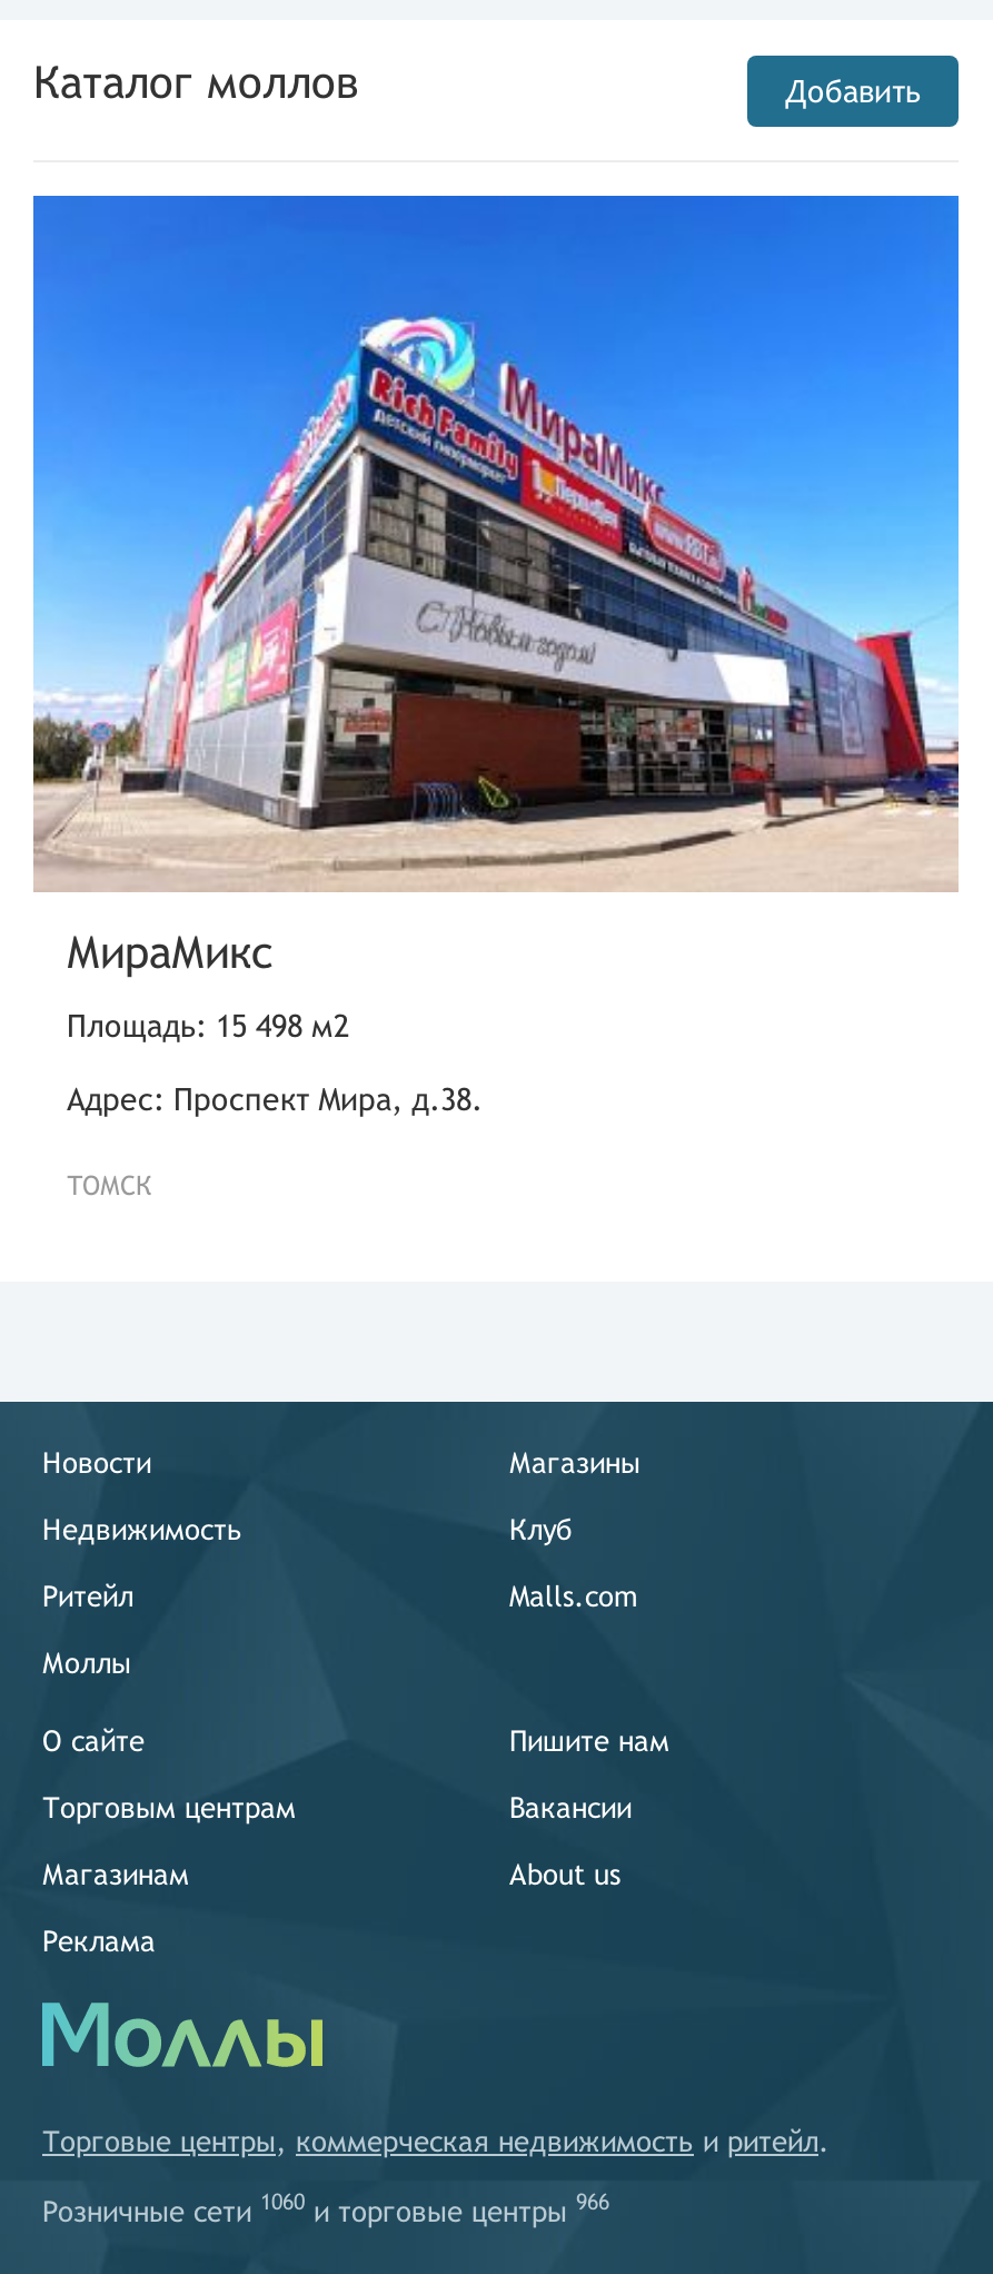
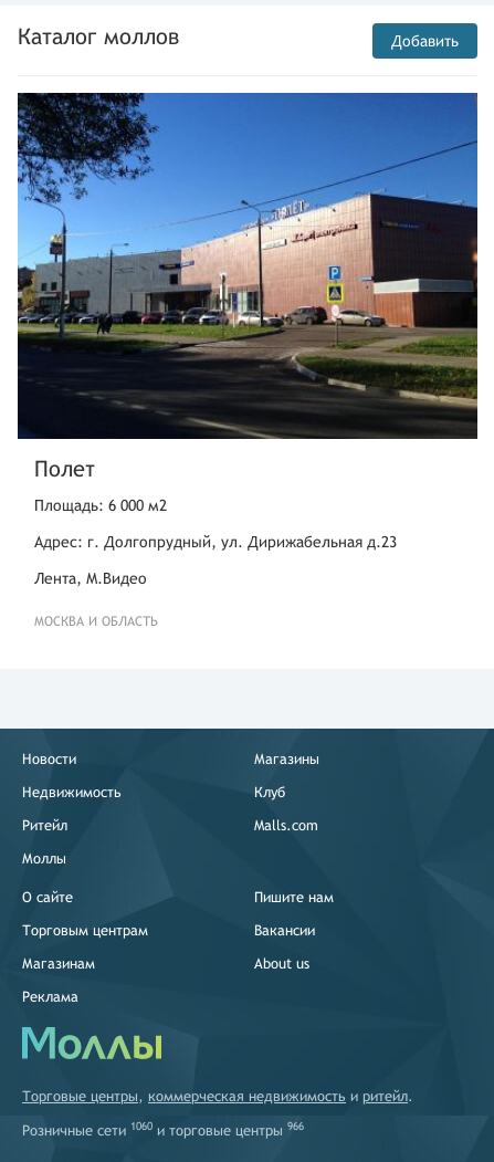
[31,194,961,1200] [image] | МираМикс | Площадь: 15 498 м2 | Адрес: Проспект Мира, д.38. | ТОМСК -> [17,92,479,629] [image] | Полет | Площадь: 6 000 м2 | Адрес: г. Долгопрудный, ул. Дирижабельная д.23 | Лента, М.Видео | МОСКВА И ОБЛАСТЬ

